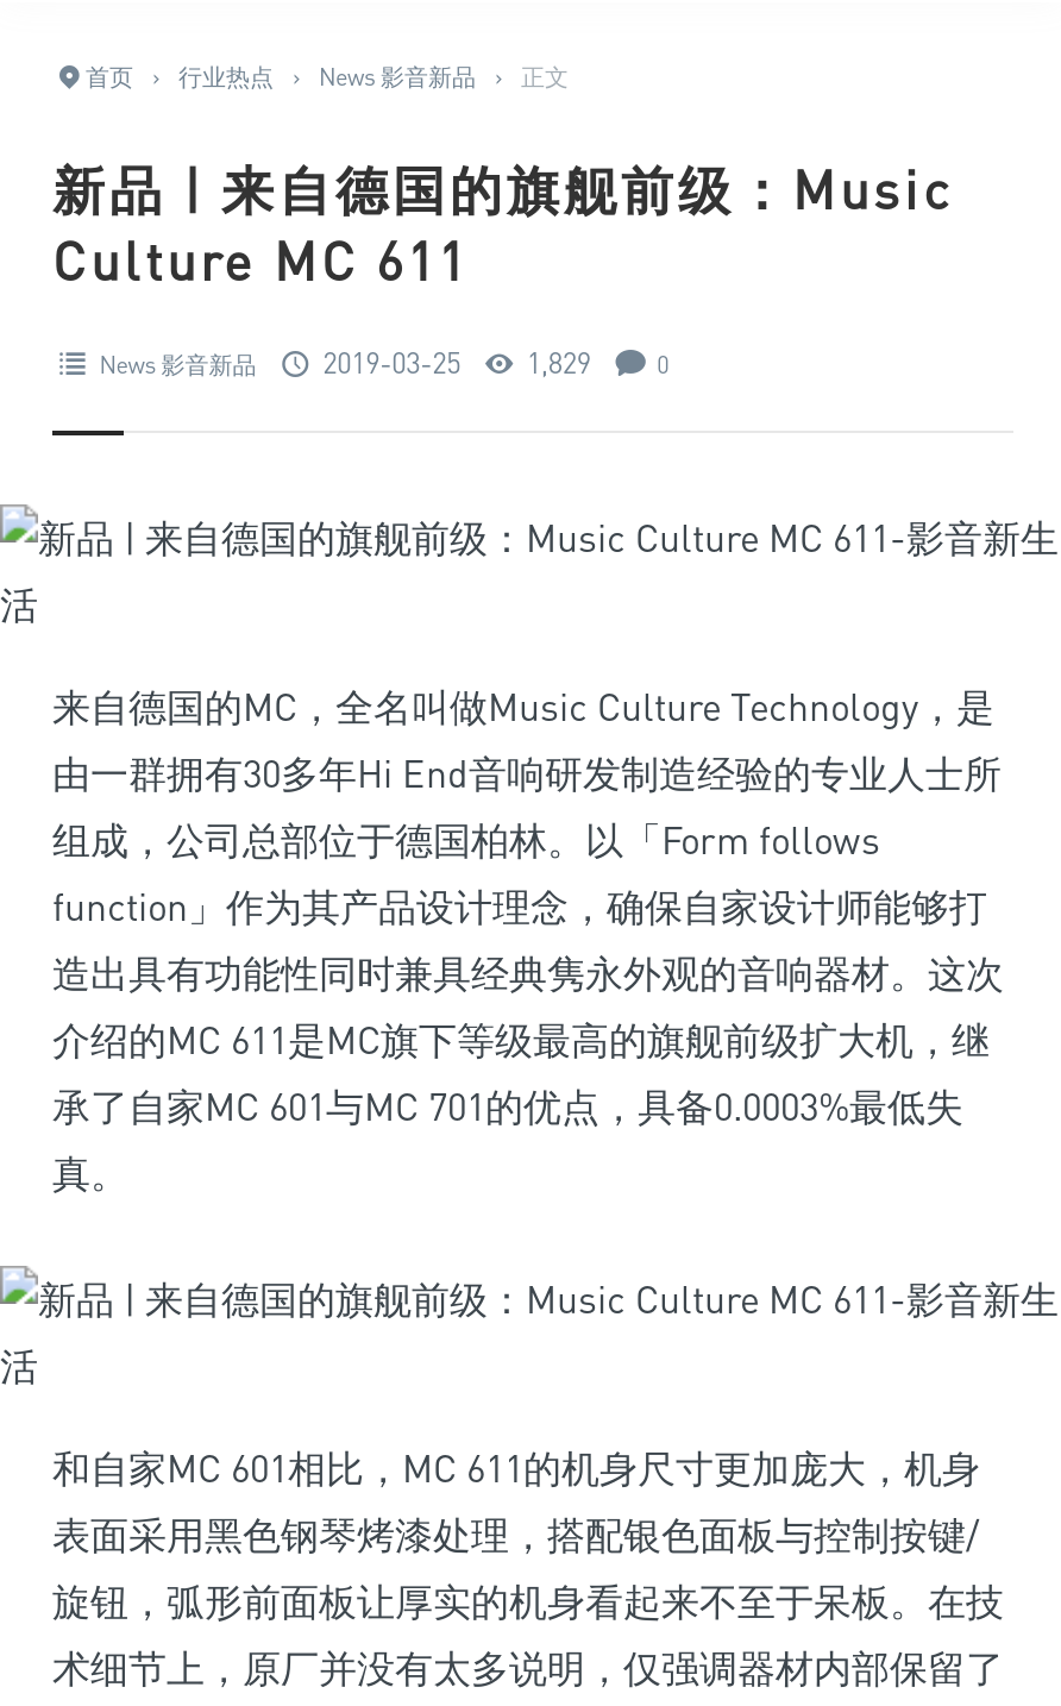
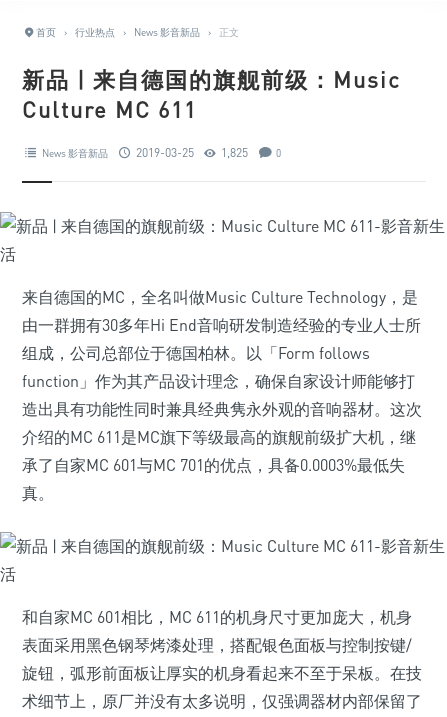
[315,345,591,381] 2019-03-25 1,829 -> [133,145,248,160] 2019-03-25 1,825

